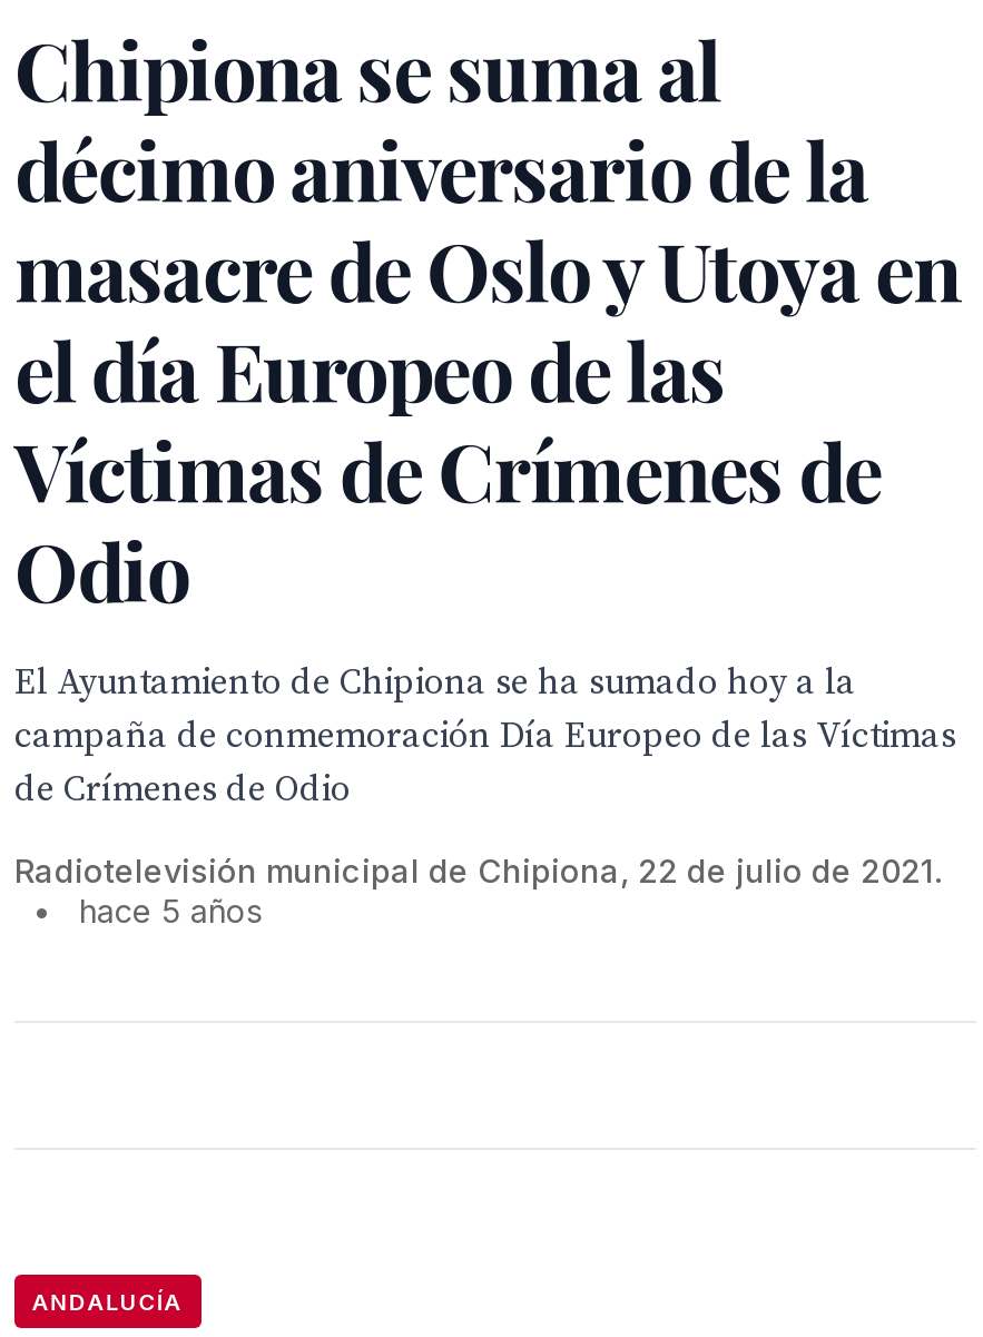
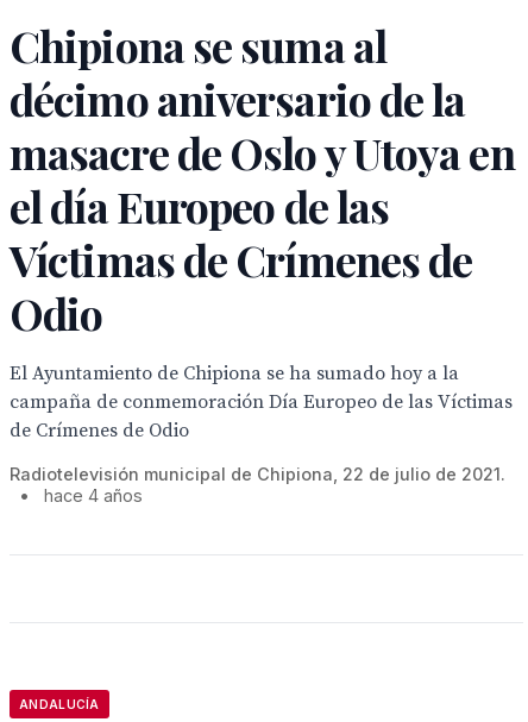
[79,892,264,930] hace 5 años -> [44,485,143,506] hace 4 años

